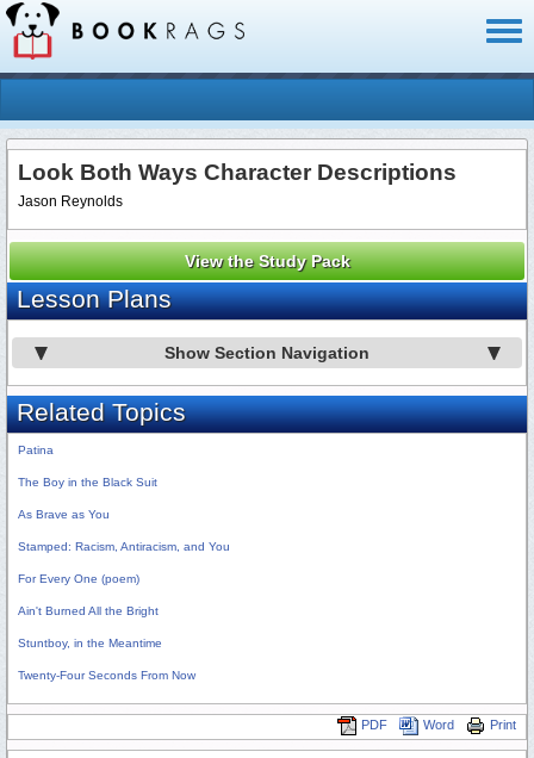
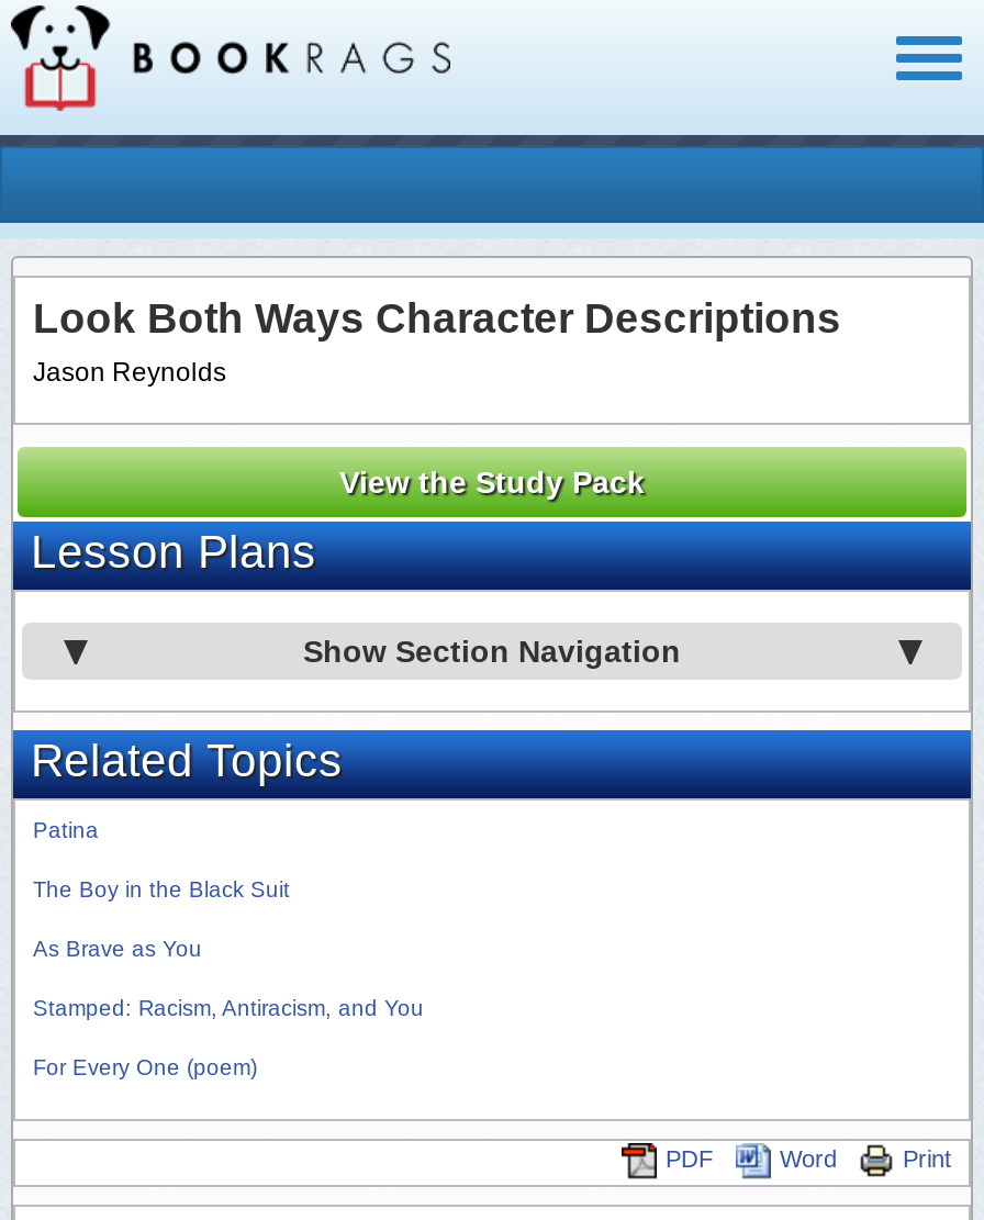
[18,604,195,682] Ain't Burned All the Bright | Stuntboy, in the Meantime | Twenty-Four Seconds From Now -> none

